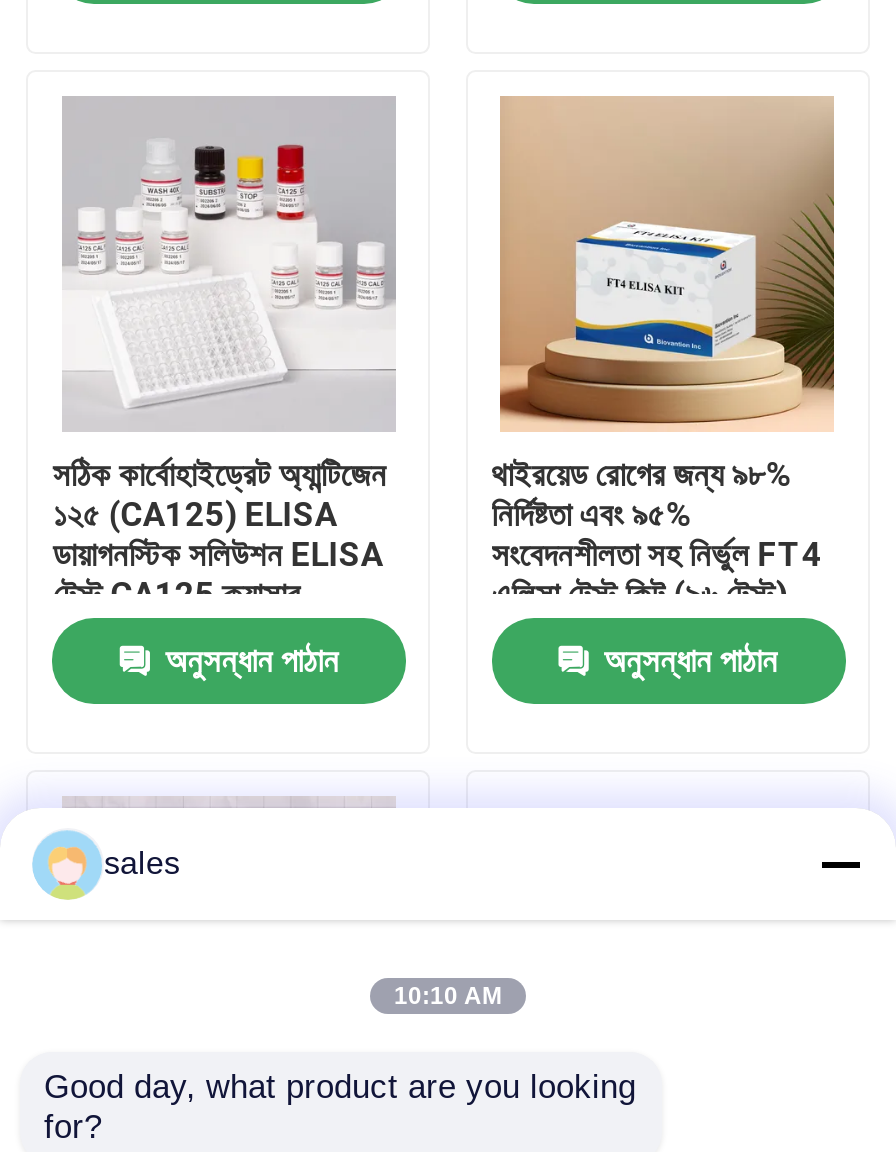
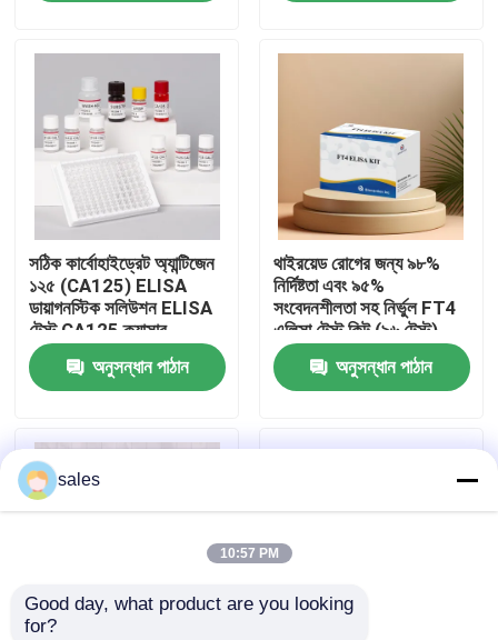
[394,982,502,1010] 10:10 AM -> [220,546,278,561] 10:57 PM

